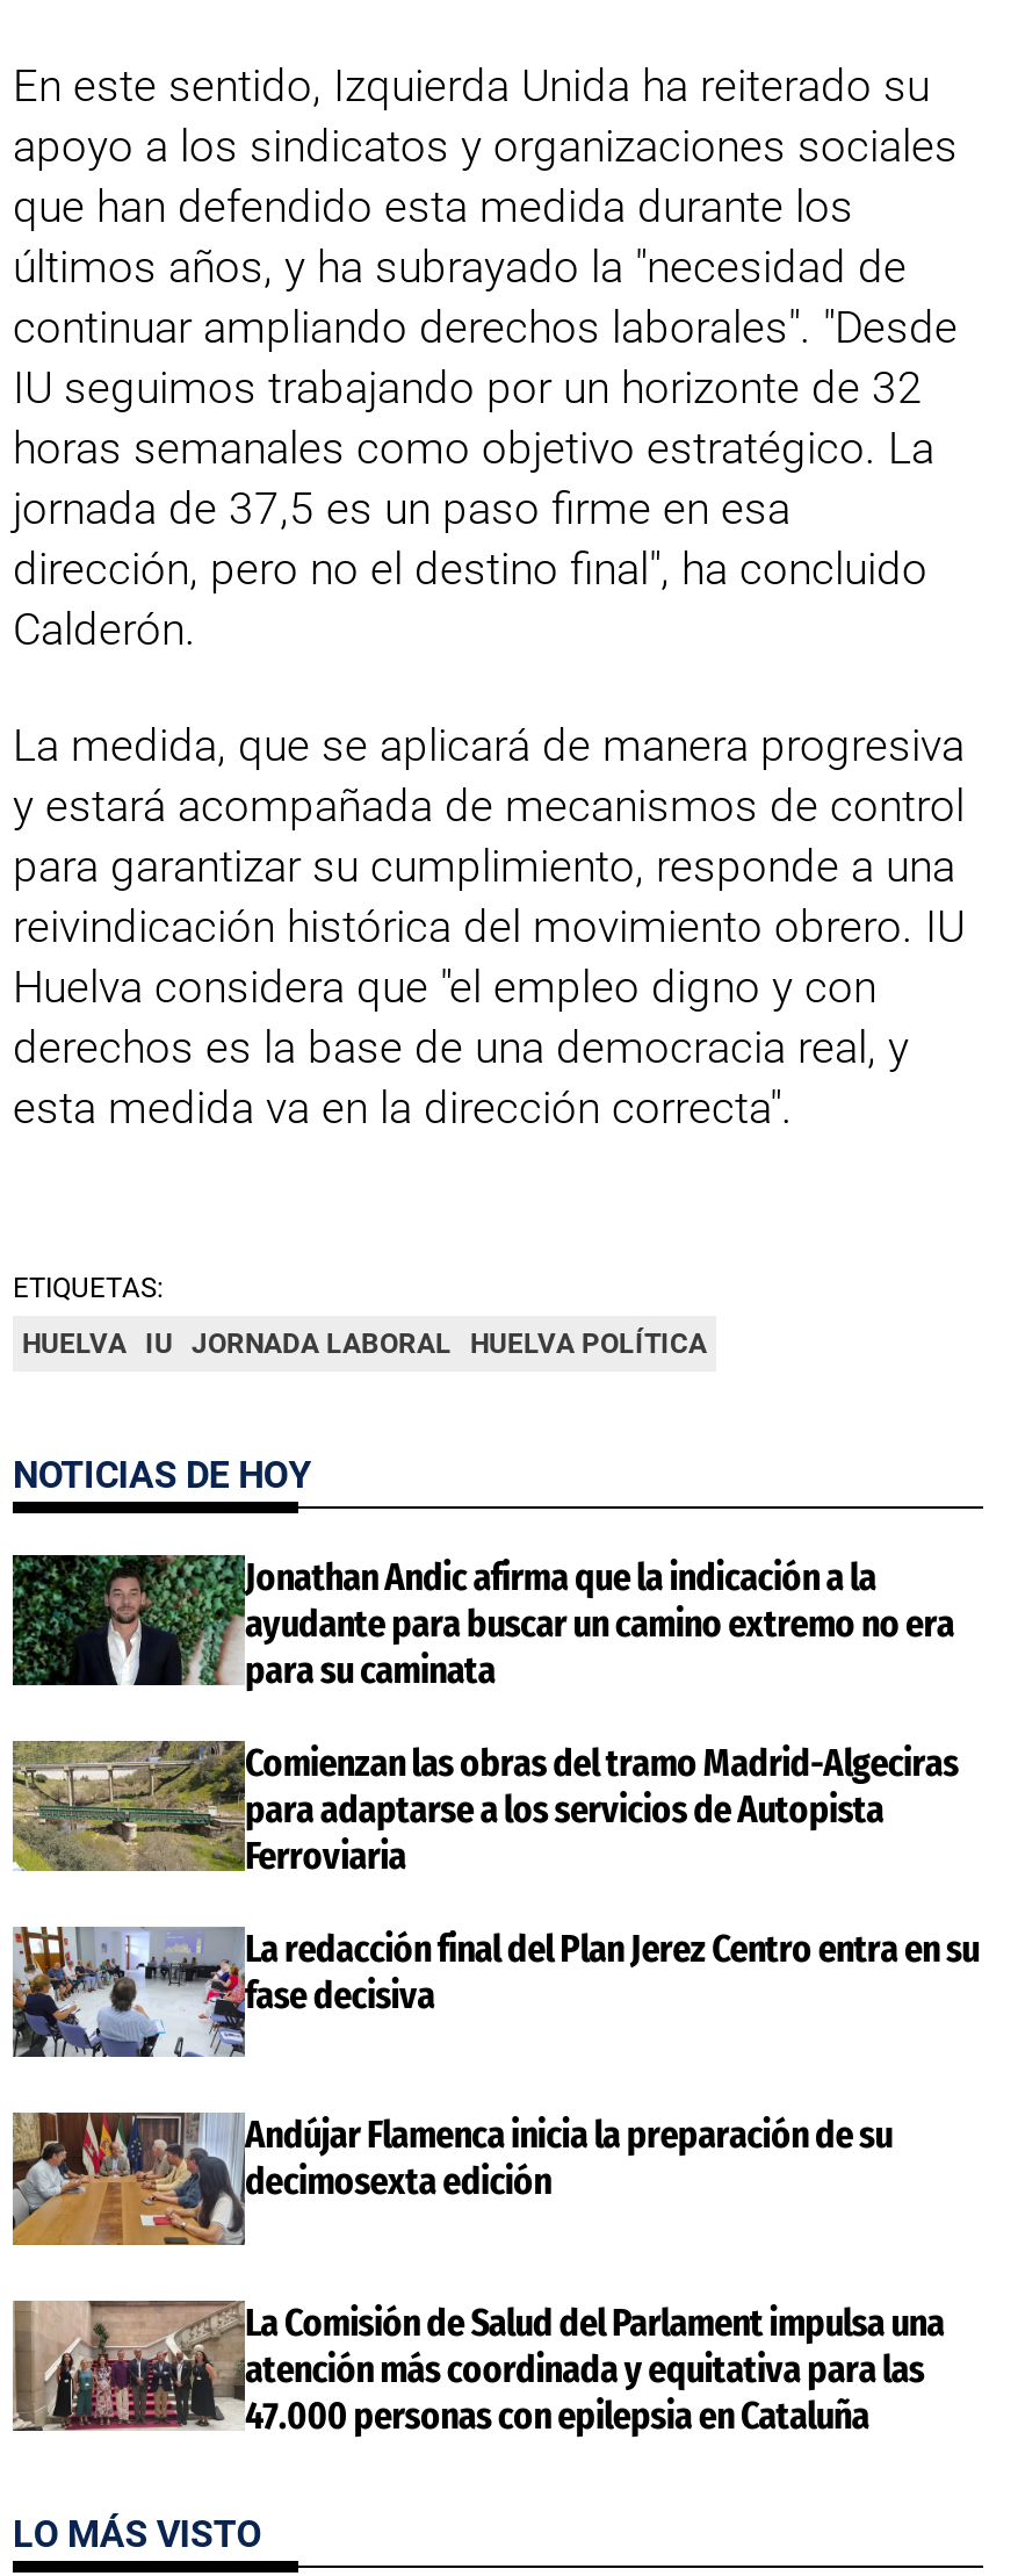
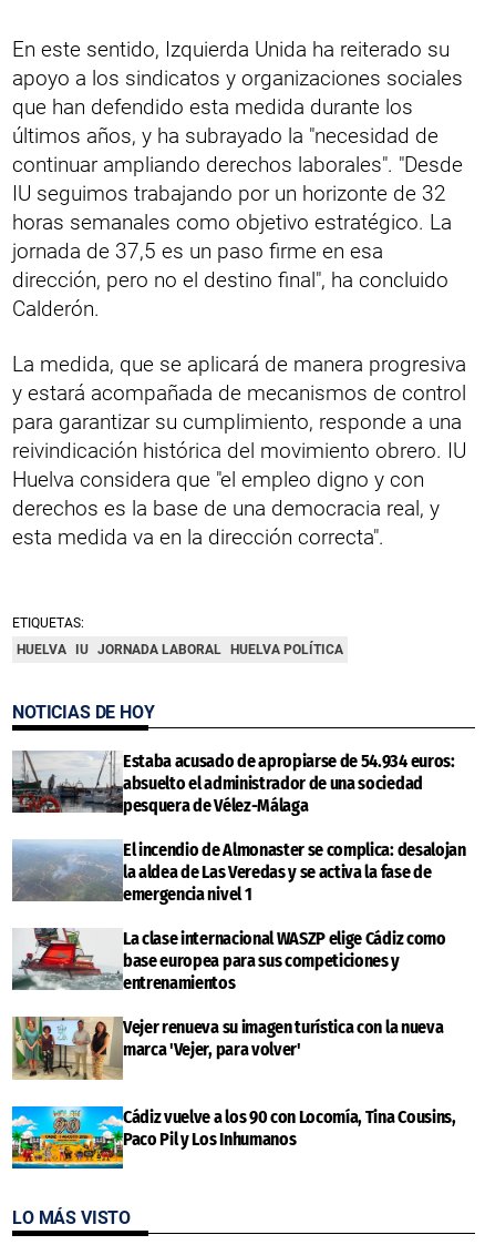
[10,1553,954,1691] [image] | Jonathan Andic afirma que la indicación a la | ayudante para buscar un camino extremo no era | para su caminata -> [12,749,455,816] [image] | Estaba acusado de apropiarse de 54.934 euros: | absuelto el administrador de una sociedad | pesquera de Vélez-Málaga
[10,1739,958,1878] [image] | Comienzan las obras del tramo Madrid-Algeciras | para adaptarse a los servicios de Autopista | Ferroviaria -> [12,839,466,904] [image] | El incendio de Almonaster se complica: desalojan | la aldea de Las Veredas y se activa la fase de | emergencia nivel 1
[10,1924,979,2059] [image] | La redacción final del Plan Jerez Centro entra en su | fase decisiva -> [12,928,446,993] [image] | La clase internacional WASZP elige Cádiz como | base europea para sus competiciones y | entrenamientos
[13,2110,892,2247] [image] | Andújar Flamenca inicia la preparación de su | decimosexta edición -> [12,1016,443,1080] [image] | Vejer renueva su imagen turística con la nueva | marca 'Vejer, para volver'
[10,2298,944,2437] [image] | La Comisión de Salud del Parlament impulsa una | atención más coordinada y equitativa para las | 47.000 personas con epilepsia en Cataluña -> [11,1105,456,1170] [image] | Cádiz vuelve a los 90 con Locomía, Tina Cousins, | Paco Pil y Los Inhumanos

